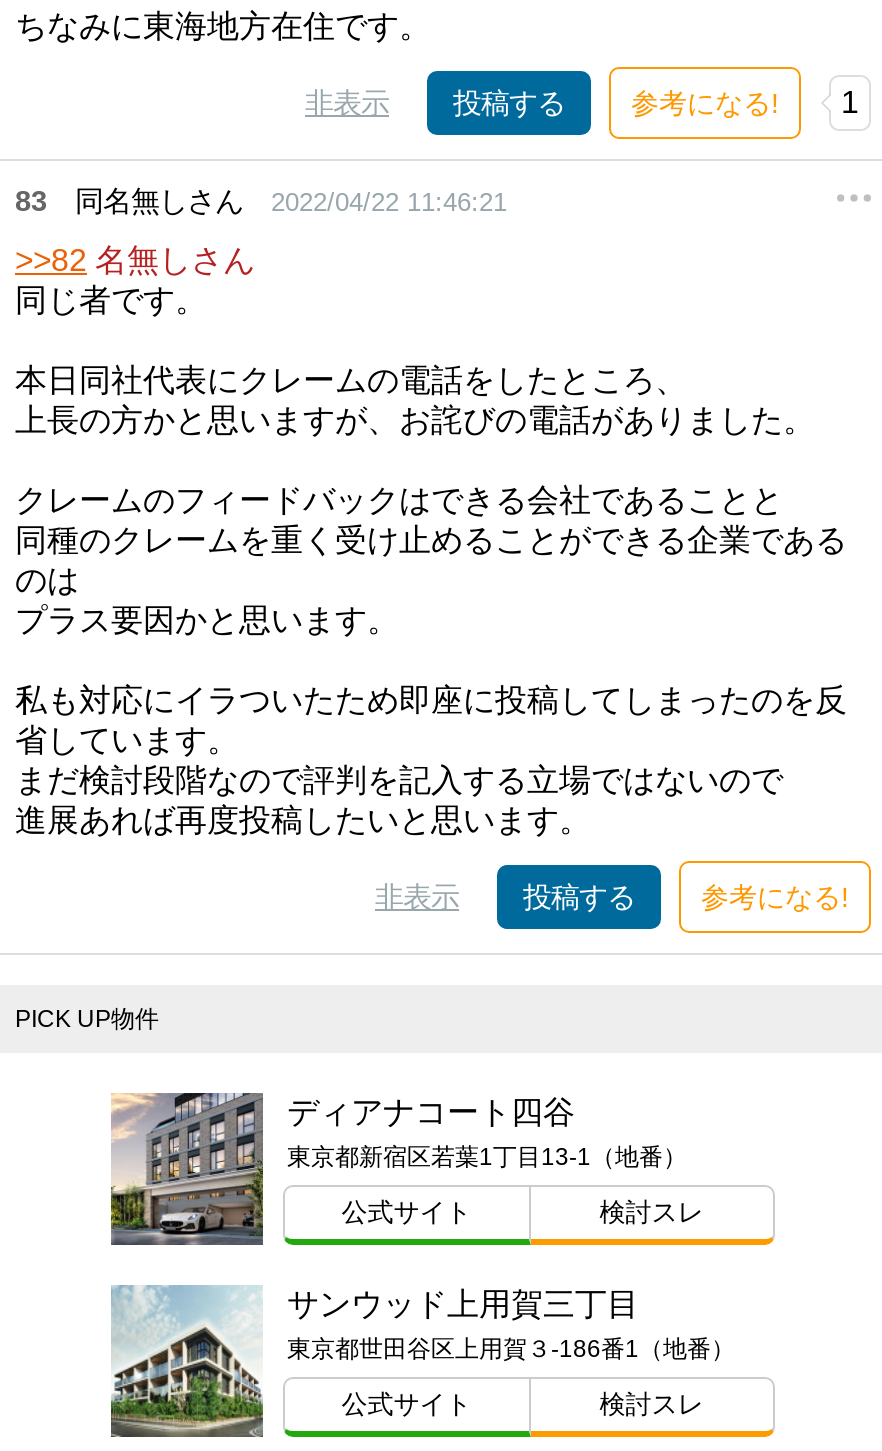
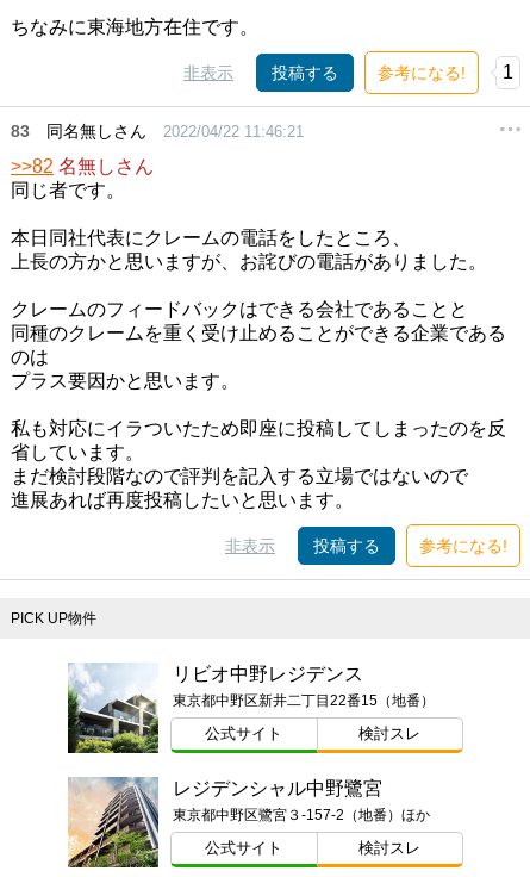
[109,1091,687,1247] [image] | ディアナコート四谷 | 東京都新宿区若葉1丁目13-1（地番） -> [67,663,435,754] [image] | リビオ中野レジデンス | 東京都中野区新井二丁目22番15（地番）
[109,1285,735,1439] [image] | サンウッド上用賀三丁目 | 東京都世田谷区上用賀３-186番1（地番） -> [68,777,430,867] [image] | レジデンシャル中野鷺宮 | 東京都中野区鷺宮３-157-2（地番）ほか

